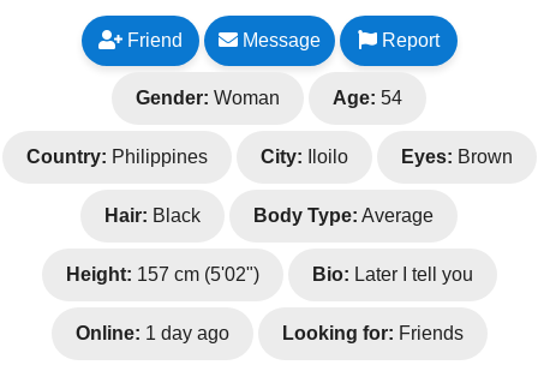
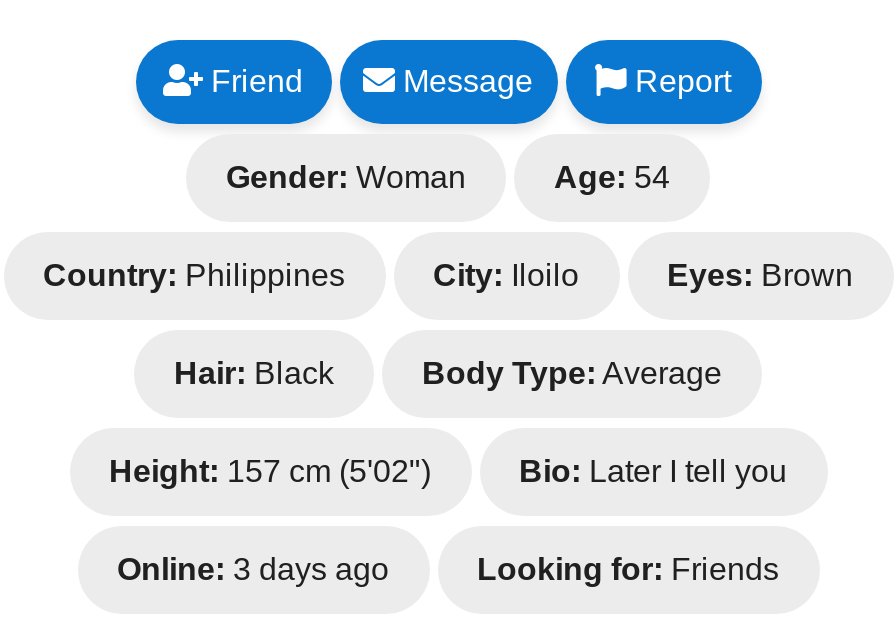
[75,323,229,343] Online: 1 day ago -> [117,552,389,586] Online: 3 days ago

